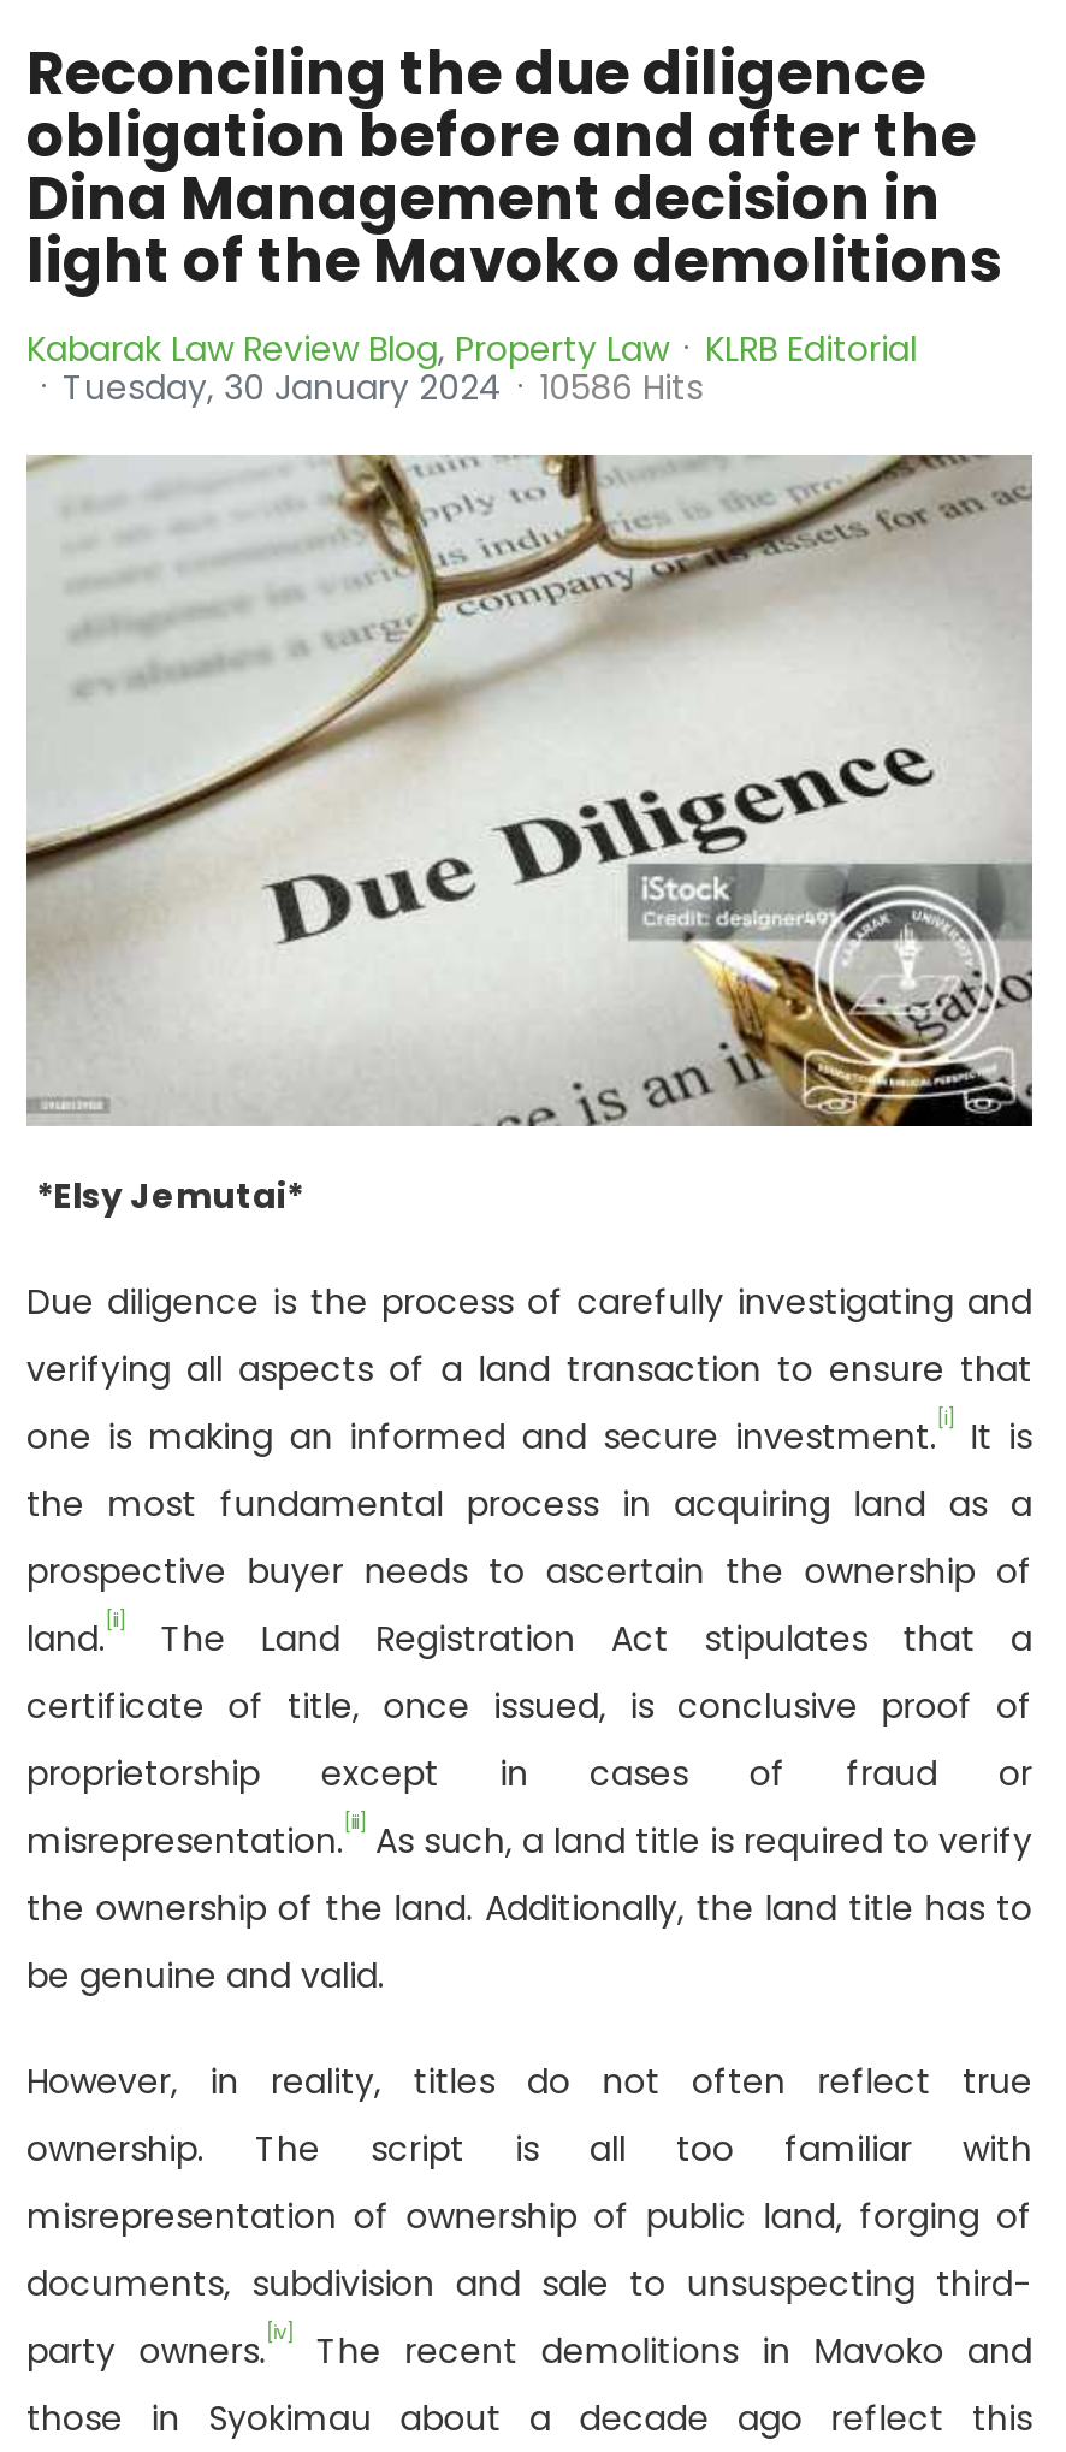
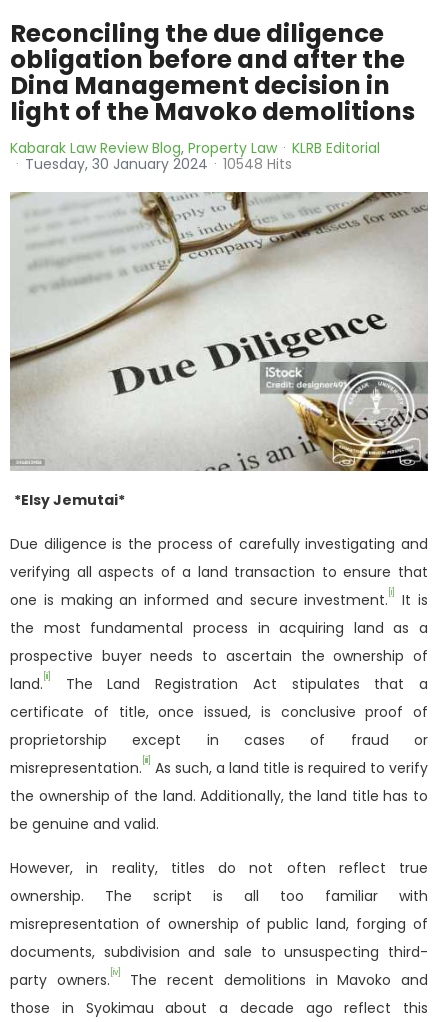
[63,363,703,411] Tuesday, 30 January 2024 10586 Hits -> [25,154,292,174] Tuesday, 30 January 2024 10548 Hits

